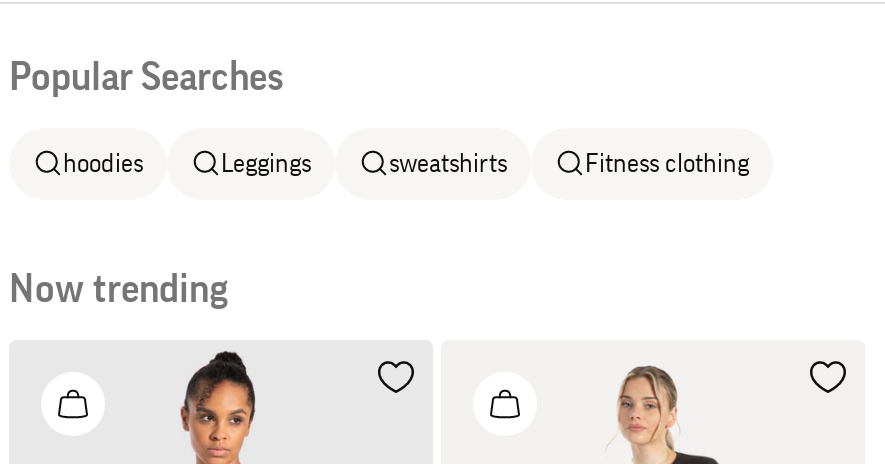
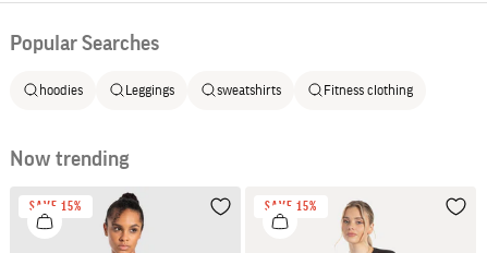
none -> [29,199,81,212] SAVE 15%
none -> [265,199,317,212] SAVE 15%

